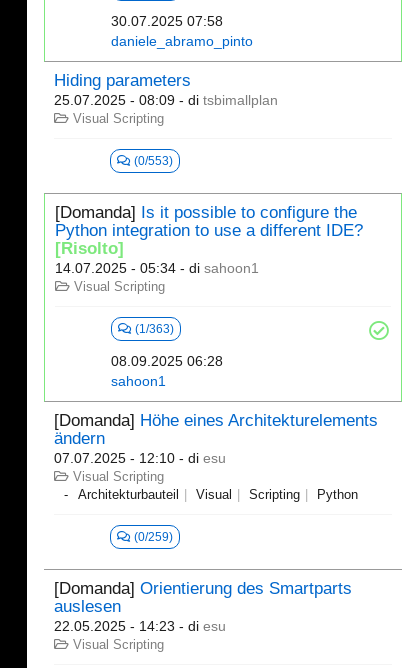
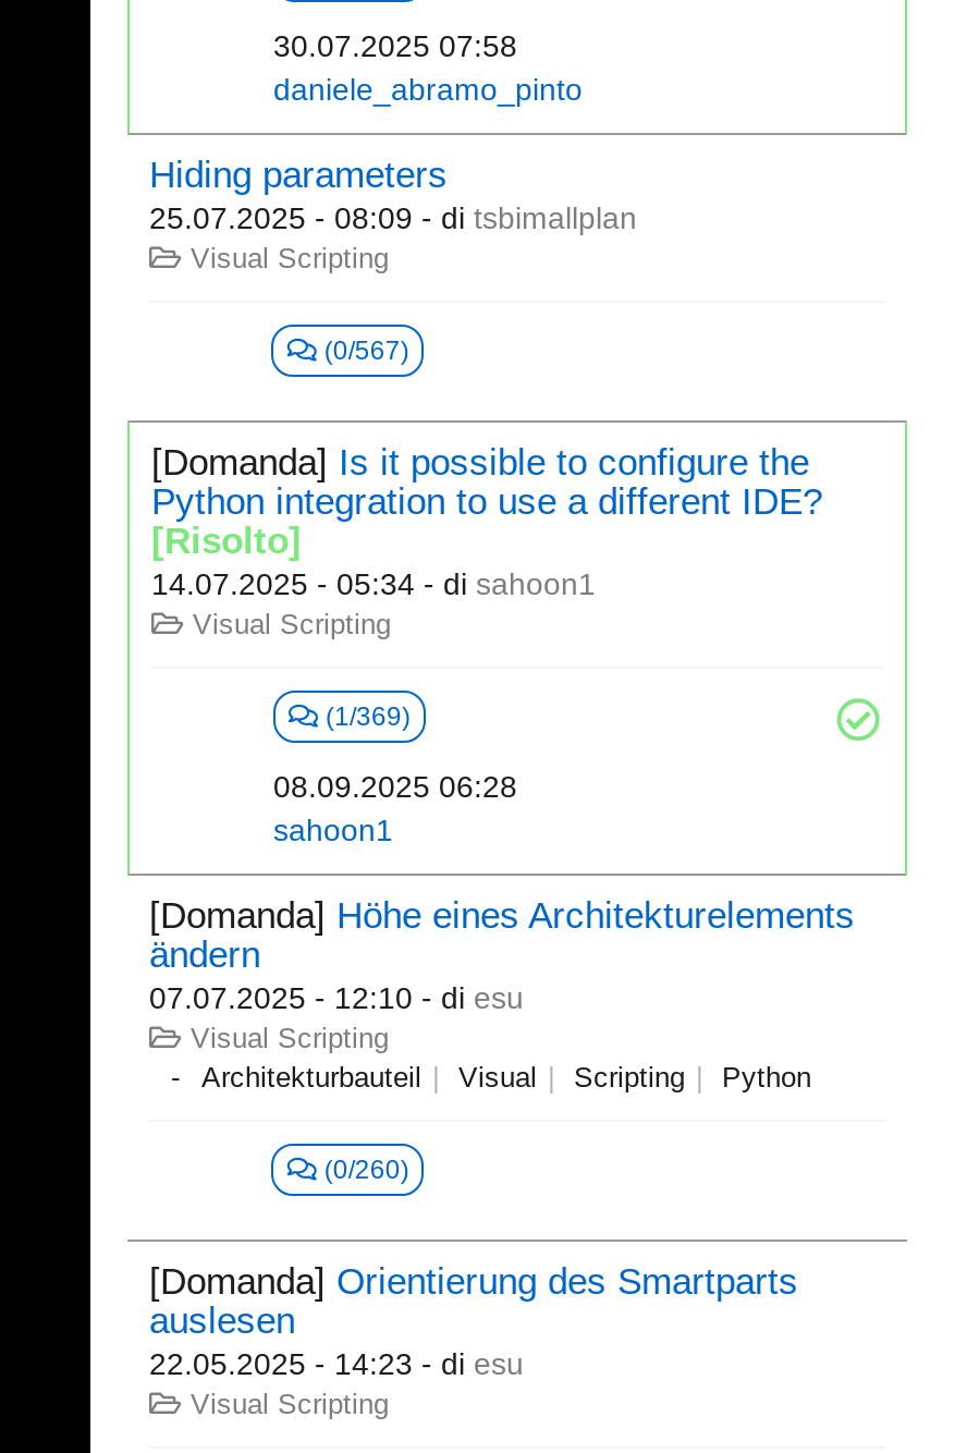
[131,154,173,168] (0/553) -> [318,335,409,366] (0/567)
[132,322,174,336] (1/363) -> [319,701,411,732] (1/369)
[131,530,173,544] (0/259) -> [318,1155,409,1185] (0/260)

